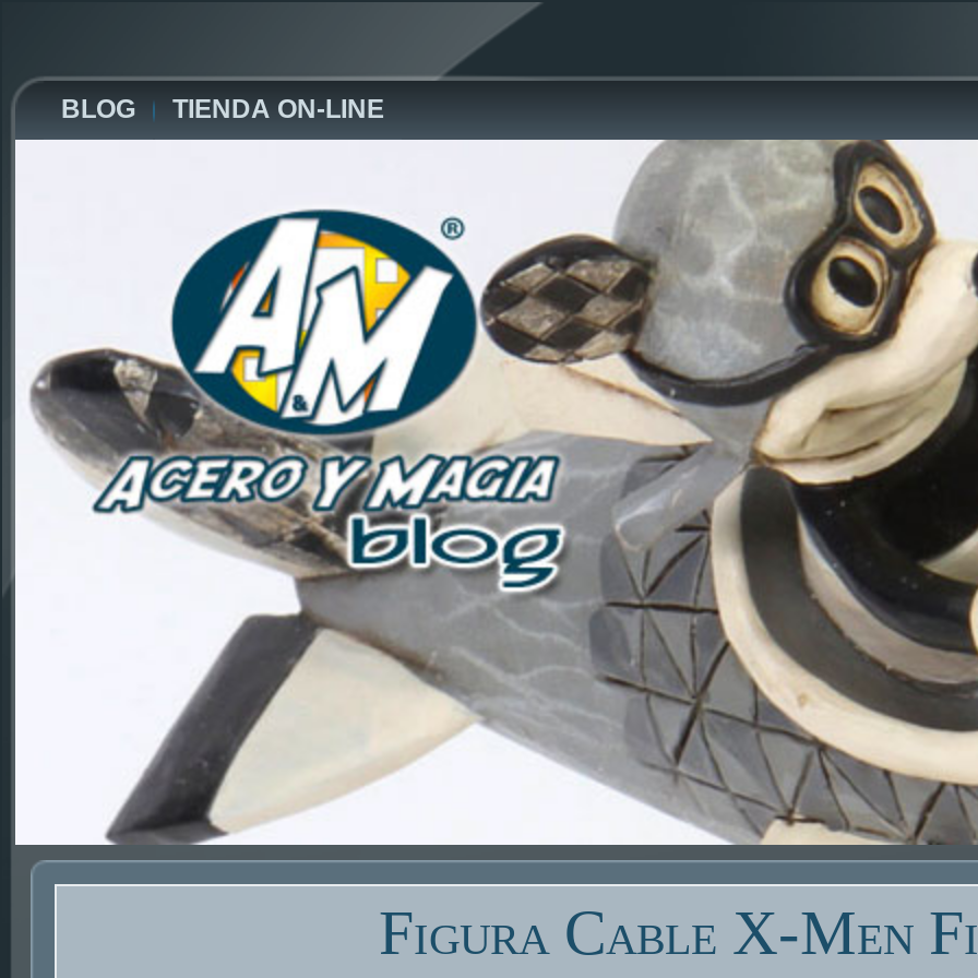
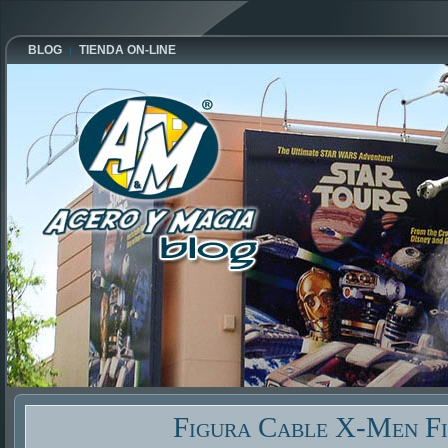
[13,138,971,847] [image] -> [6,63,445,388] [image]

